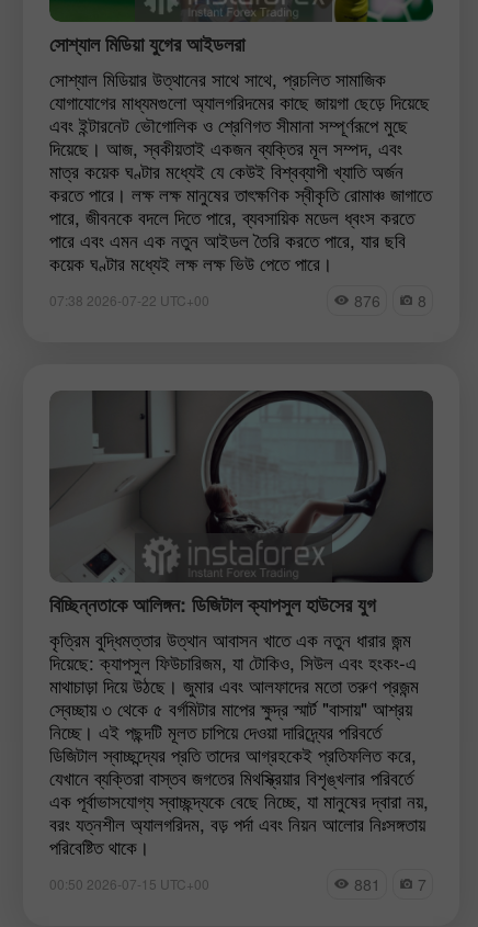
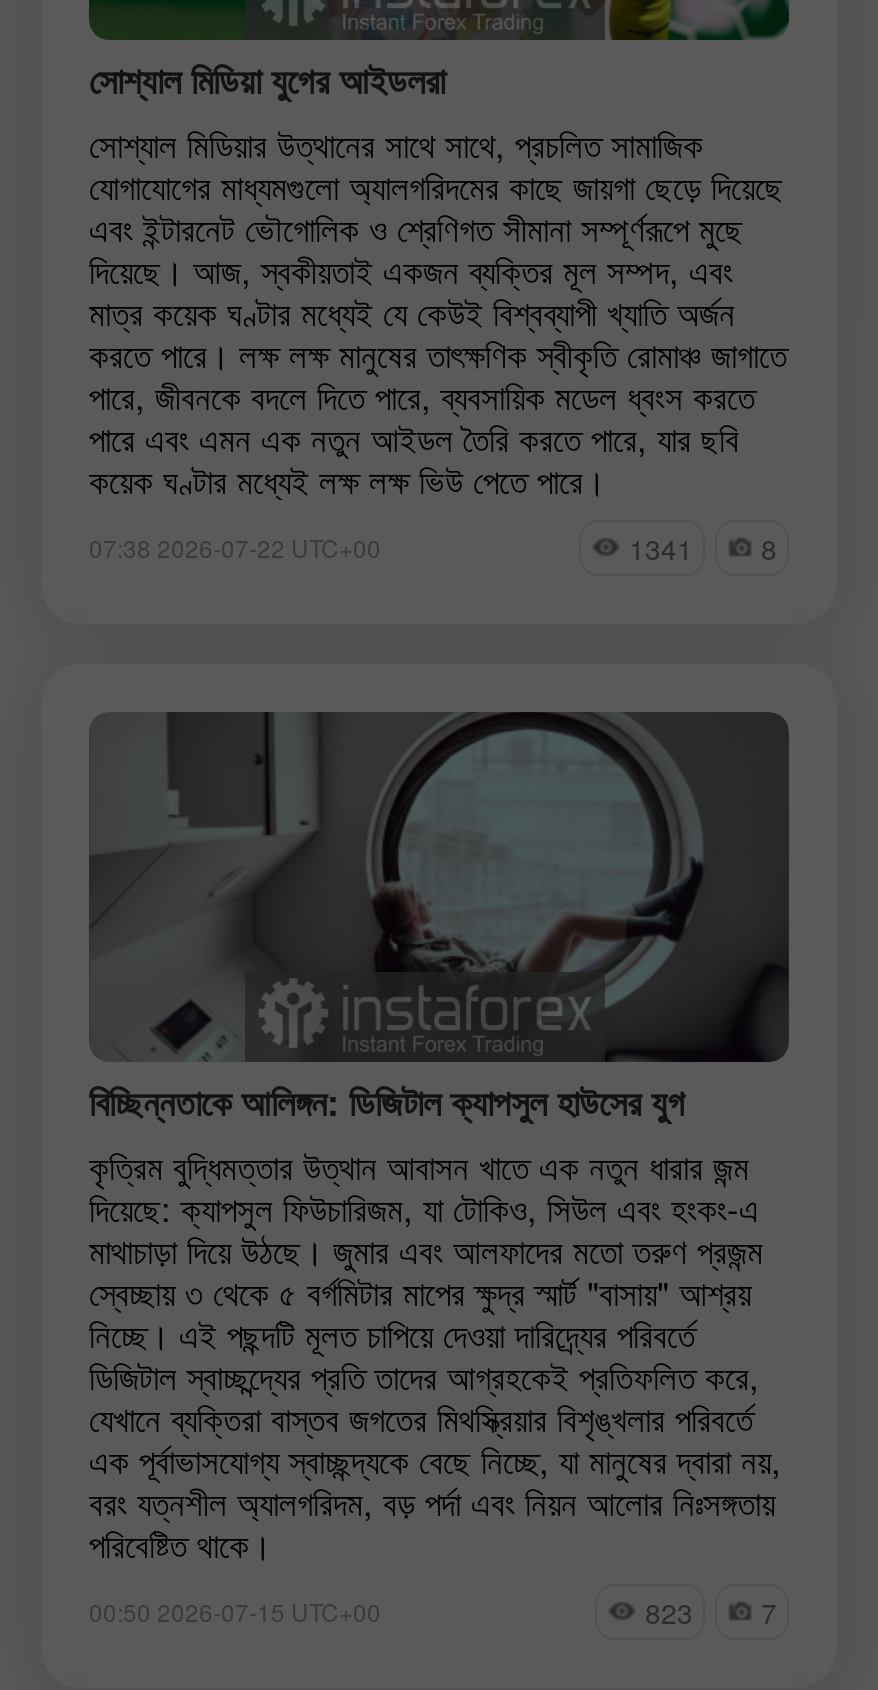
[354,290,426,312] 876 8 -> [629,528,777,568] 1341 8
[354,873,426,895] 881 7 -> [645,1592,777,1632] 823 7

